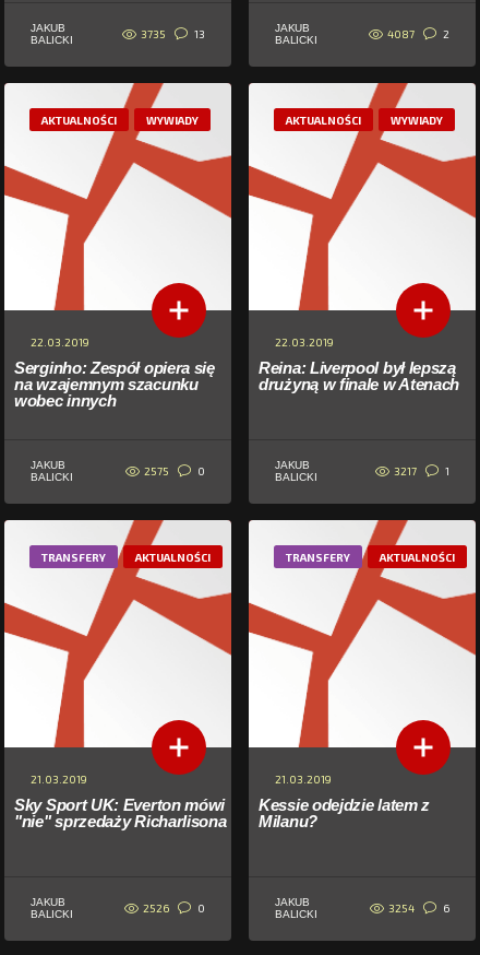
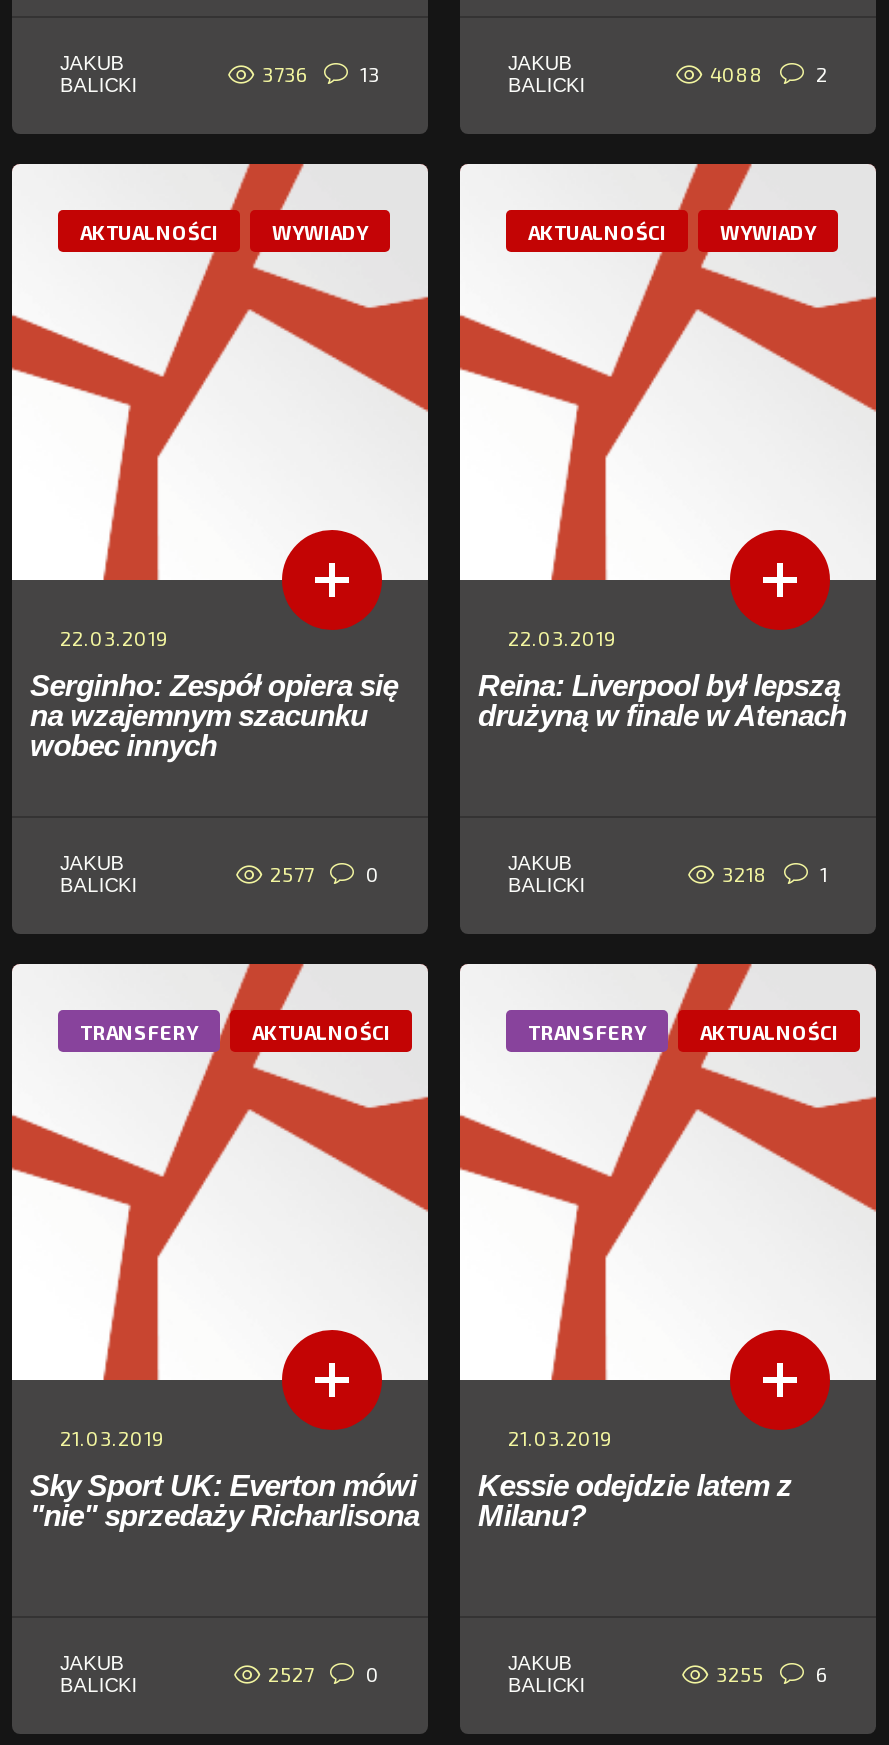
[141,27,205,40] 3735 13 -> [262,61,380,86] 3736 13
[387,27,449,40] 4087 2 -> [710,61,828,86] 4088 2
[144,464,205,477] 2575 0 -> [270,861,380,886] 2577 0
[394,464,449,477] 3217 1 -> [722,861,828,886] 3218 1
[143,901,205,914] 2526 0 -> [268,1661,380,1686] 2527 0
[388,901,449,914] 3254 6 -> [716,1661,828,1686] 3255 6

